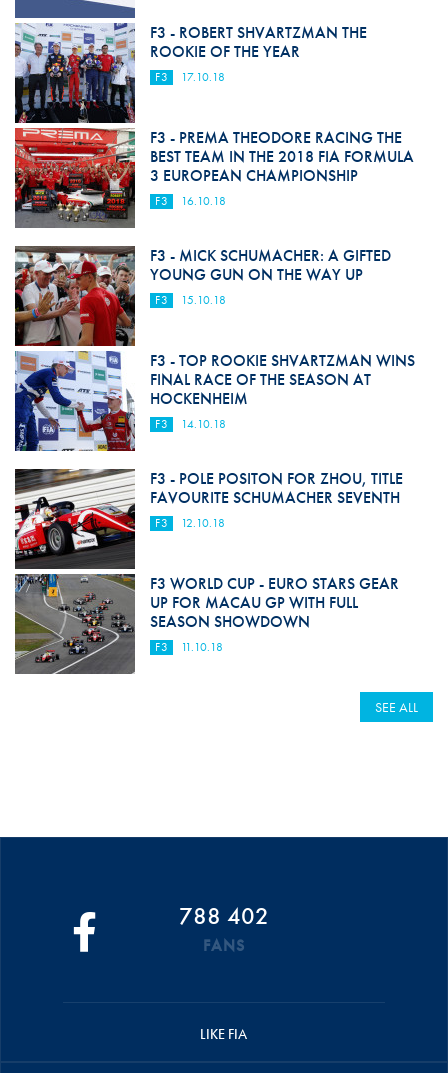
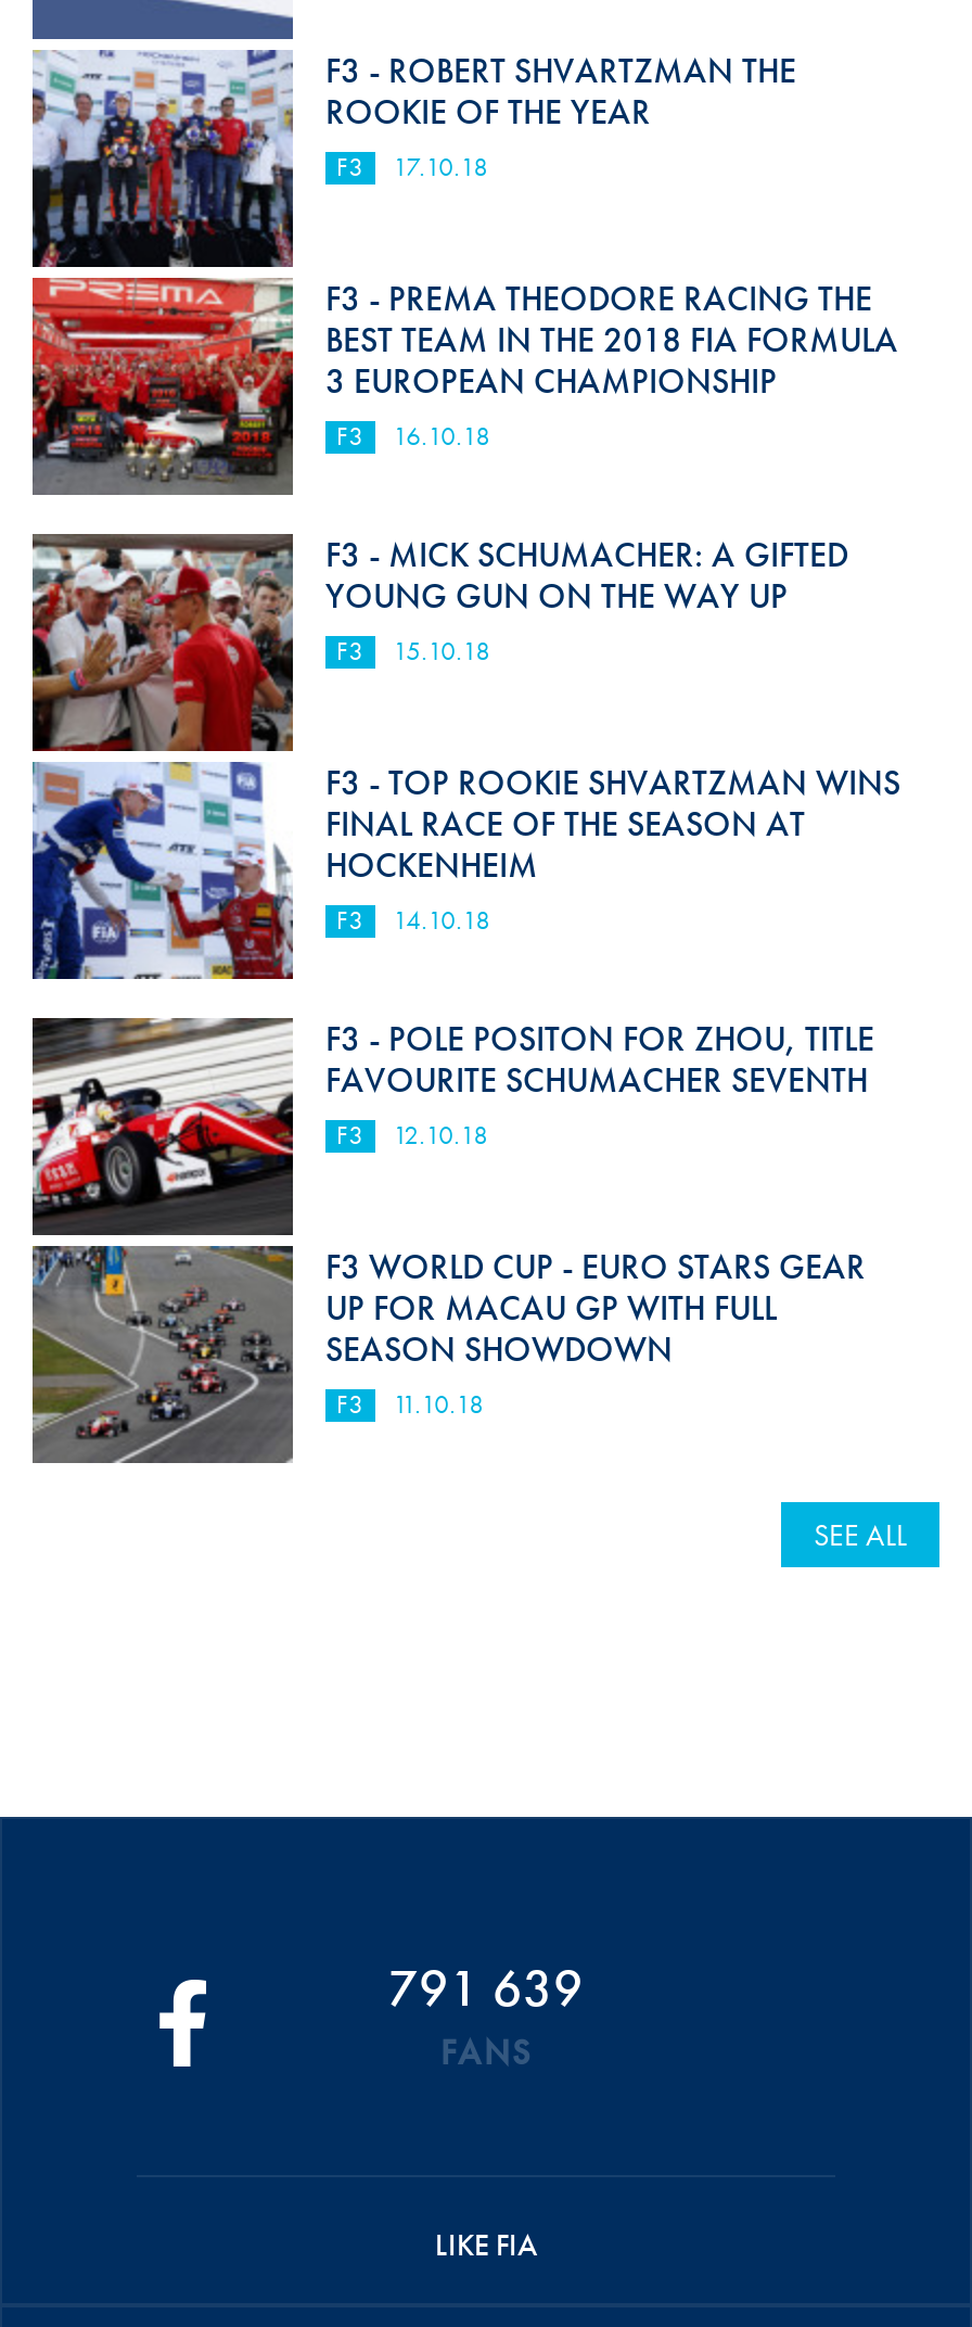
[179,900,269,931] 788 402 -> [388,1954,584,2021] 791 639

